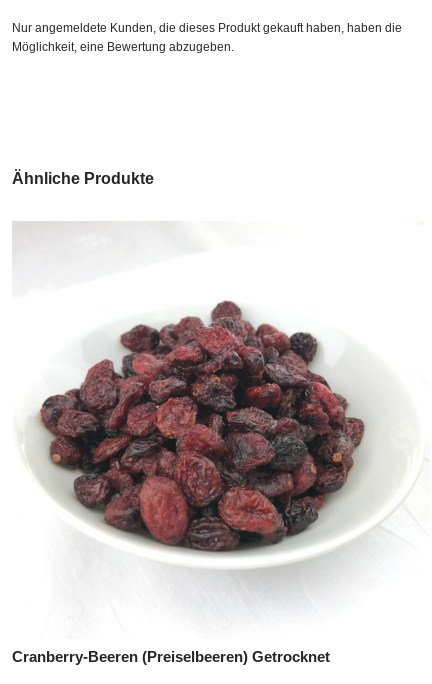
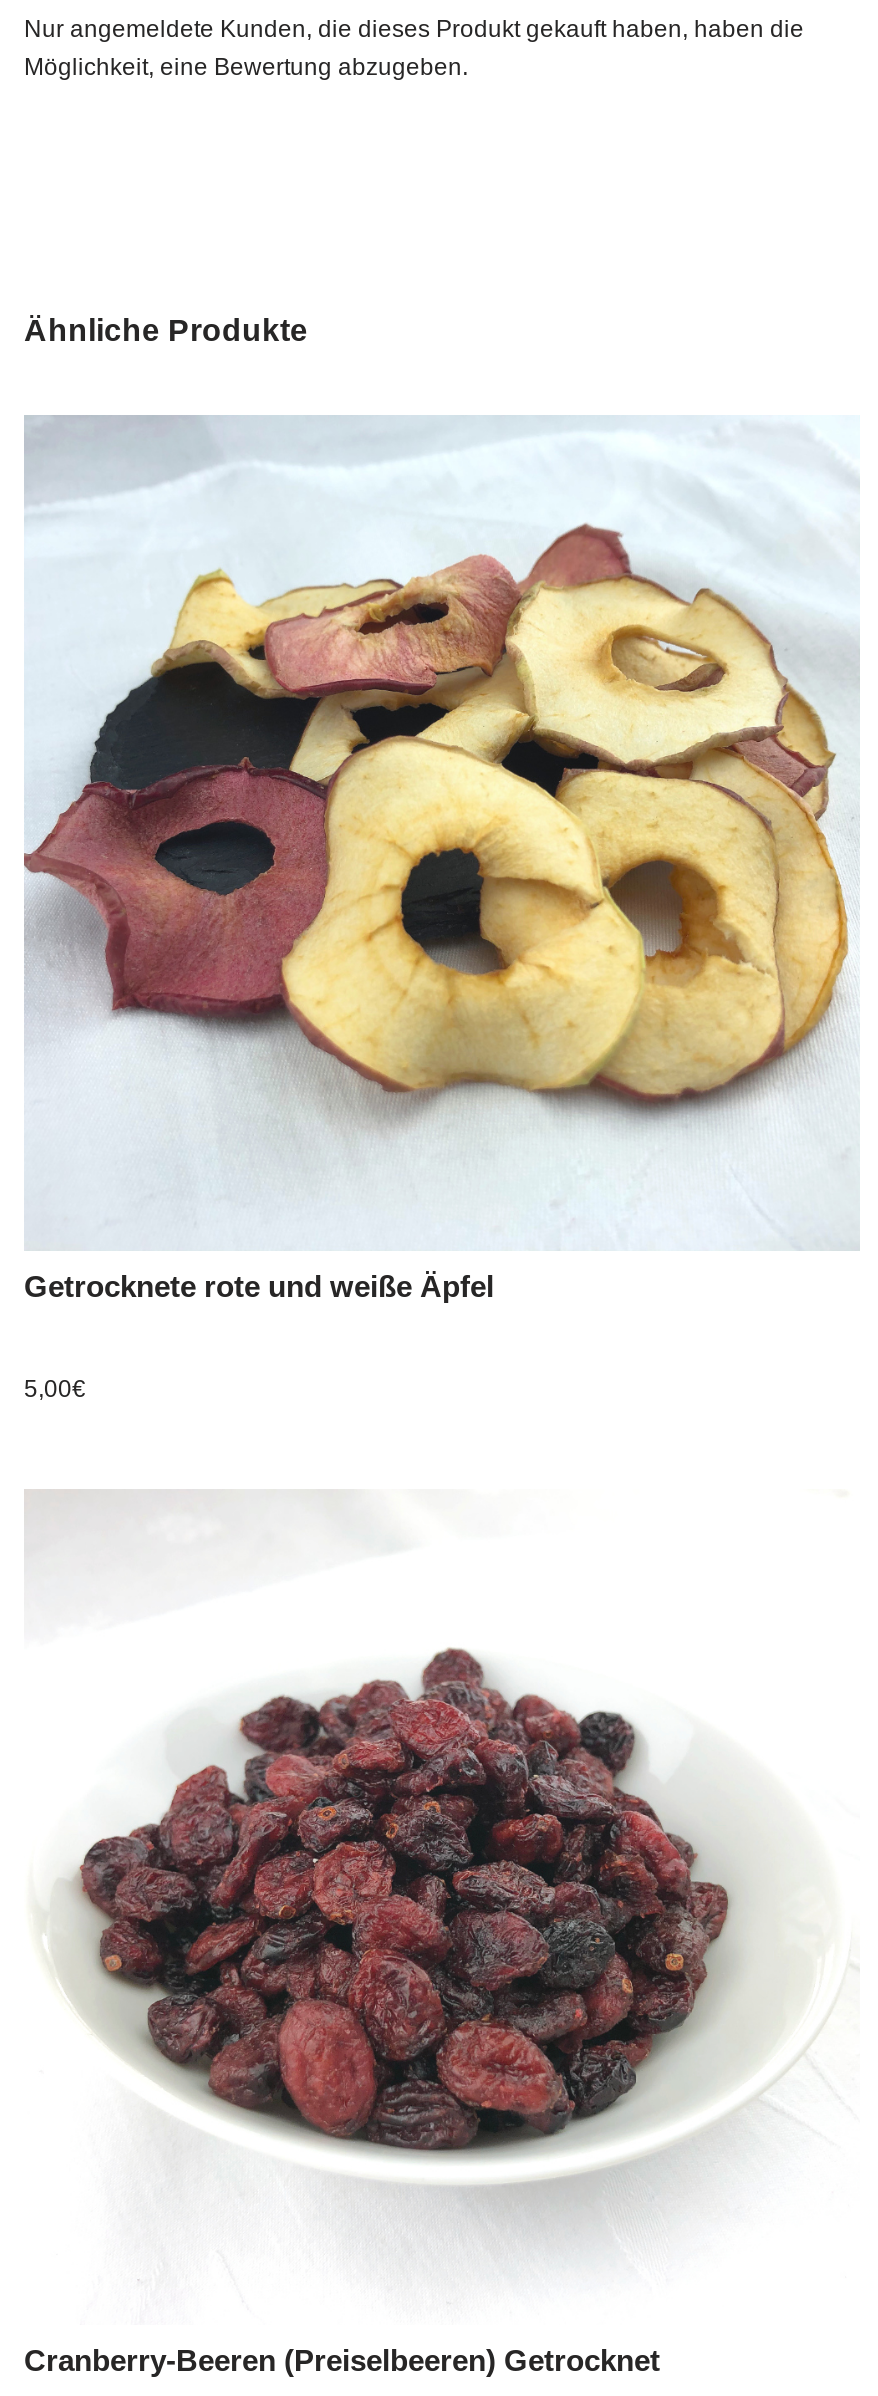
none -> [22,415,860,1403] [image] | Getrocknete rote und weiße Äpfel | 5,00€

